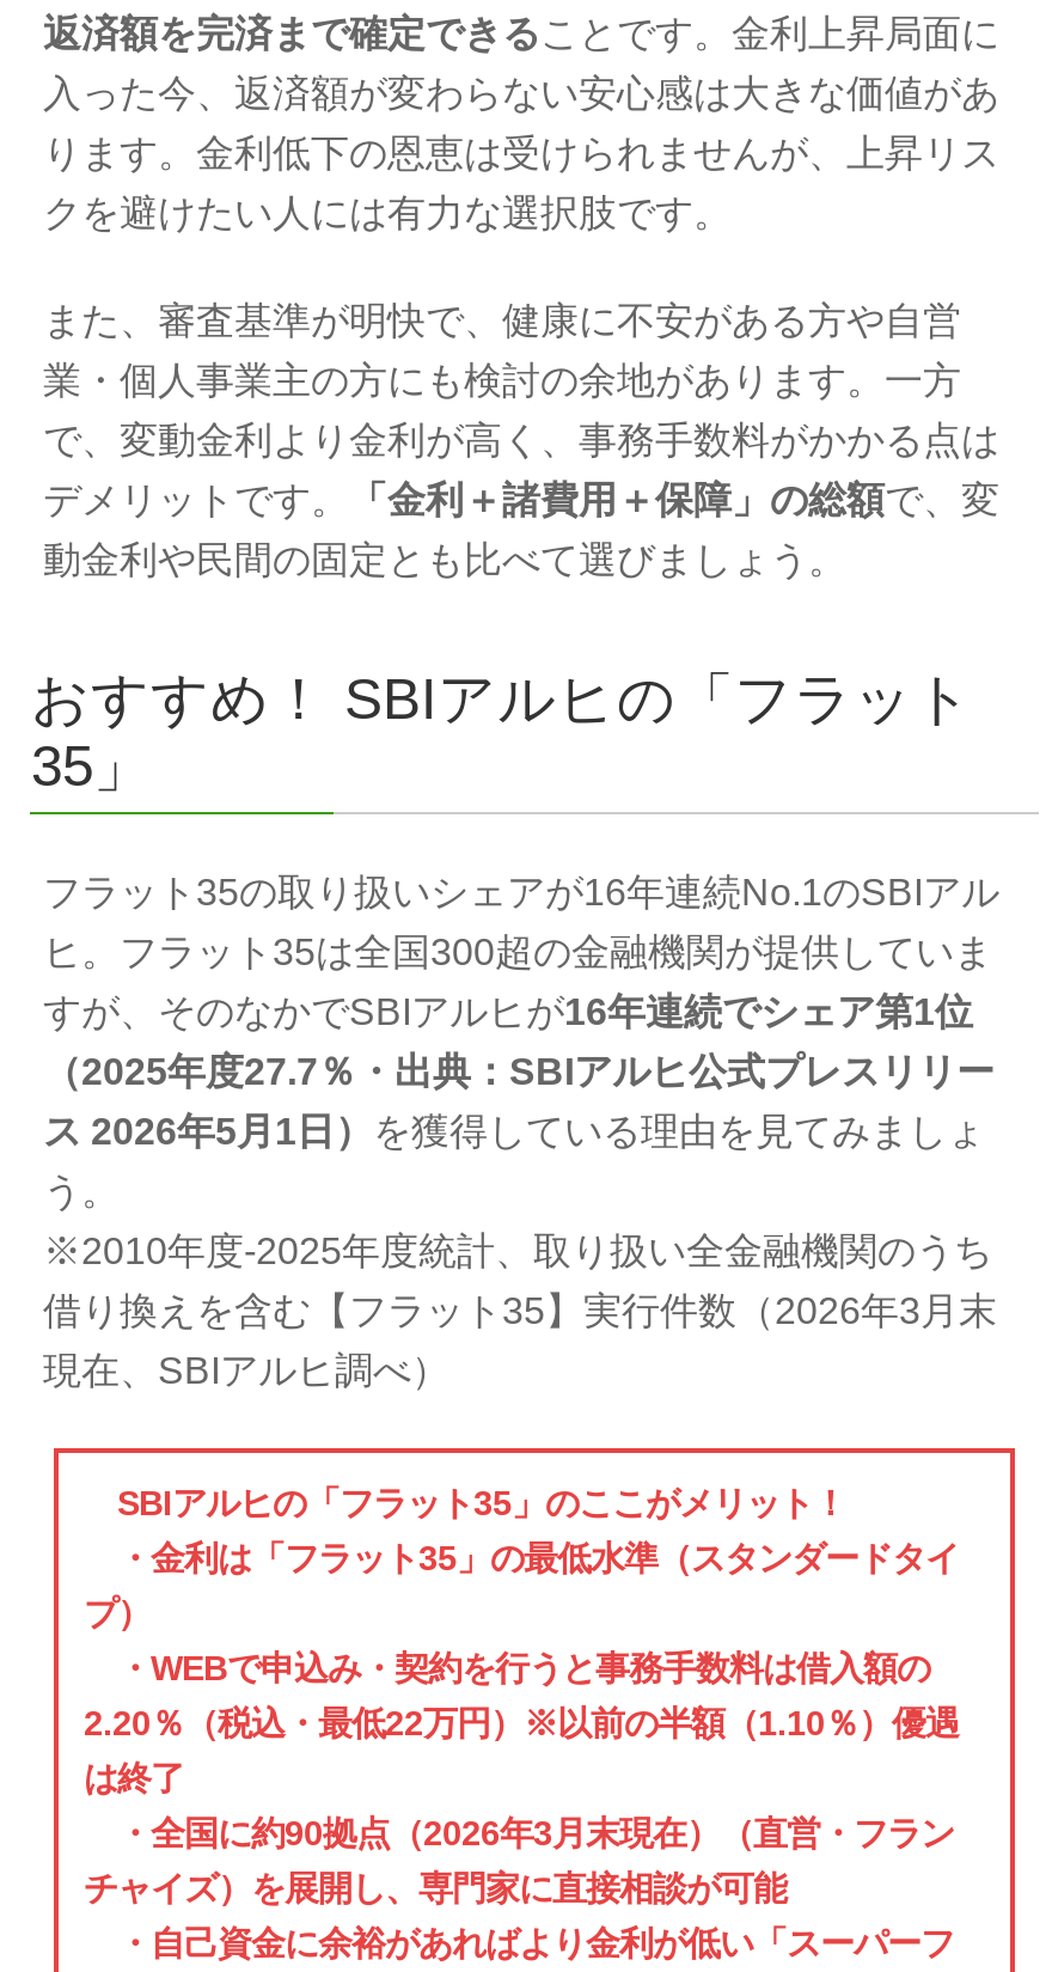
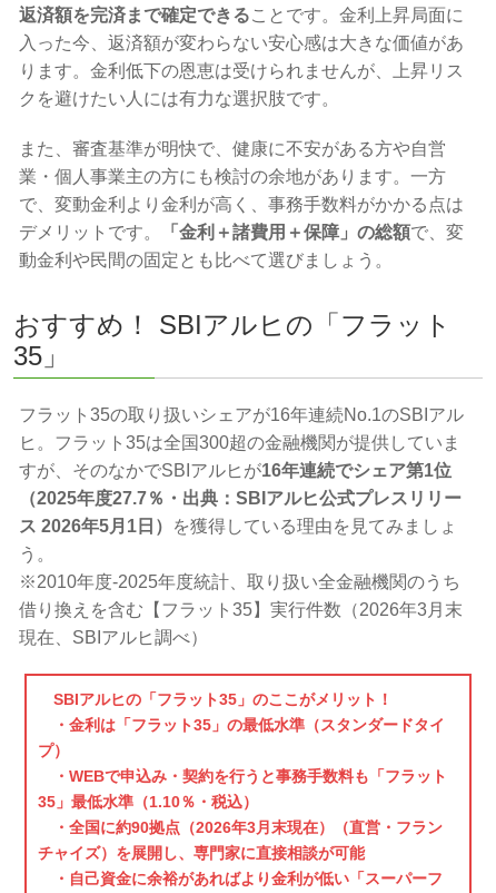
[83,1648,959,1796] ・WEBで申込み・契約を行うと事務手数料は借入額の | 2.20％（税込・最低22万円）※以前の半額（1.10％）優遇 | は終了 -> [38,768,448,811] ・WEBで申込み・契約を行うと事務手数料も「フラット | 35」最低水準（1.10％・税込）

